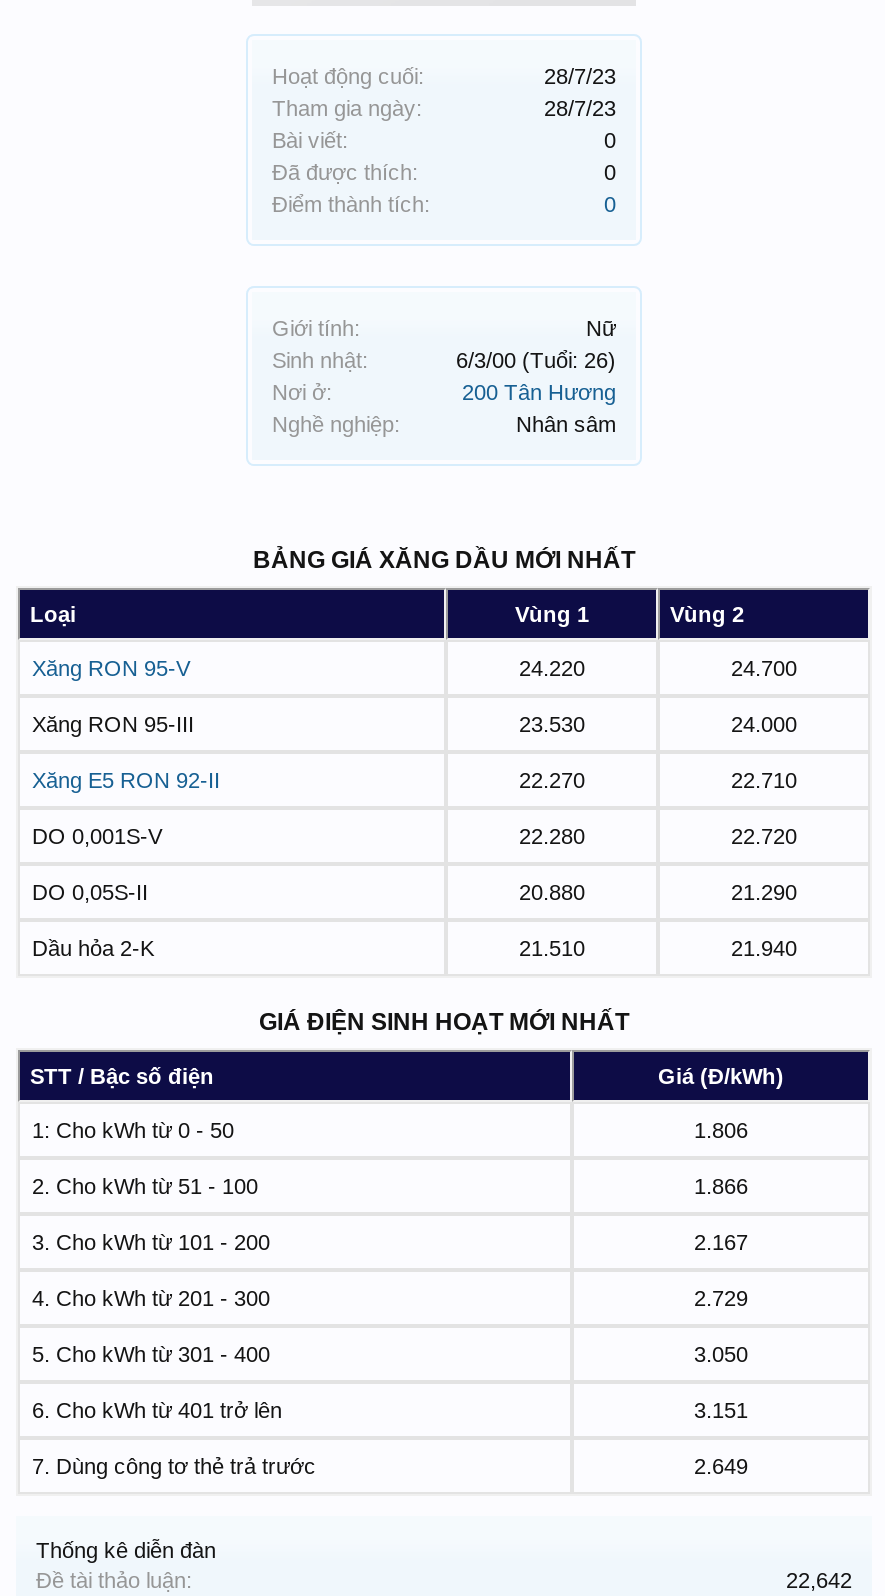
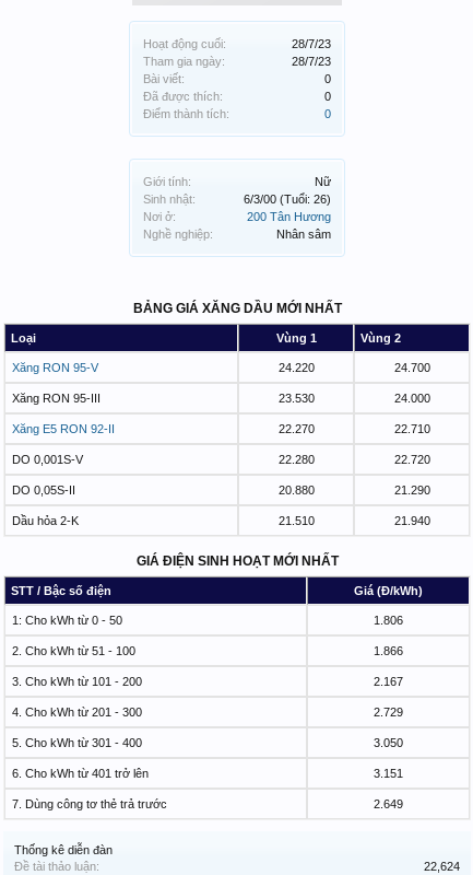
[786,1568,852,1592] 22,642 -> [424,860,460,873] 22,624

